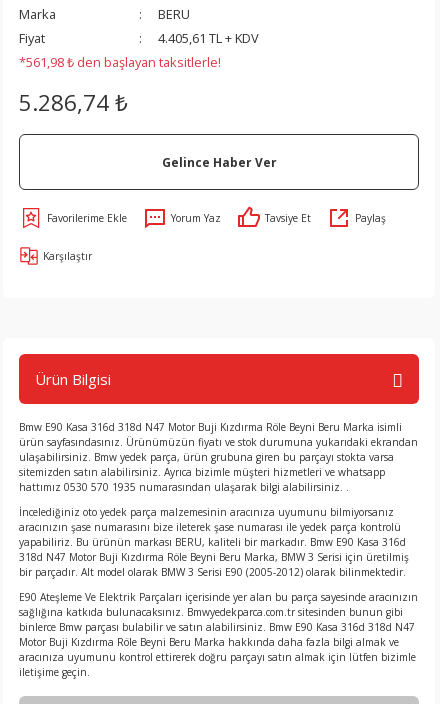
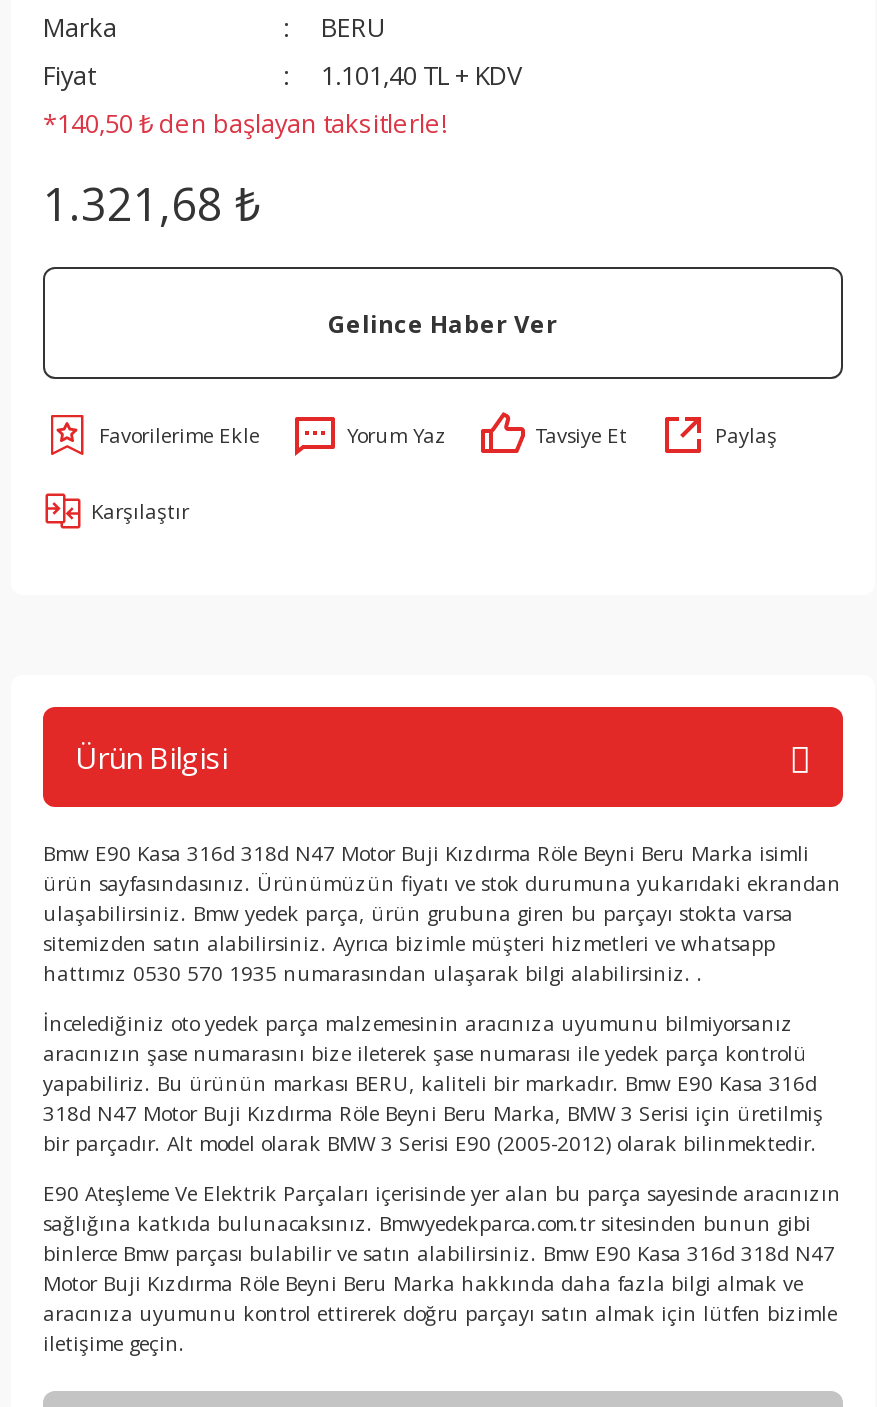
[158,29,259,47] 4.405,61 TL + KDV -> [321,57,523,93] 1.101,40 TL + KDV
[19,53,221,71] *561,98 ₺ den başlayan taksitlerle! -> [43,105,447,141] *140,50 ₺ den başlayan taksitlerle!
[19,87,128,118] 5.286,74 ₺ -> [43,173,261,235] 1.321,68 ₺

